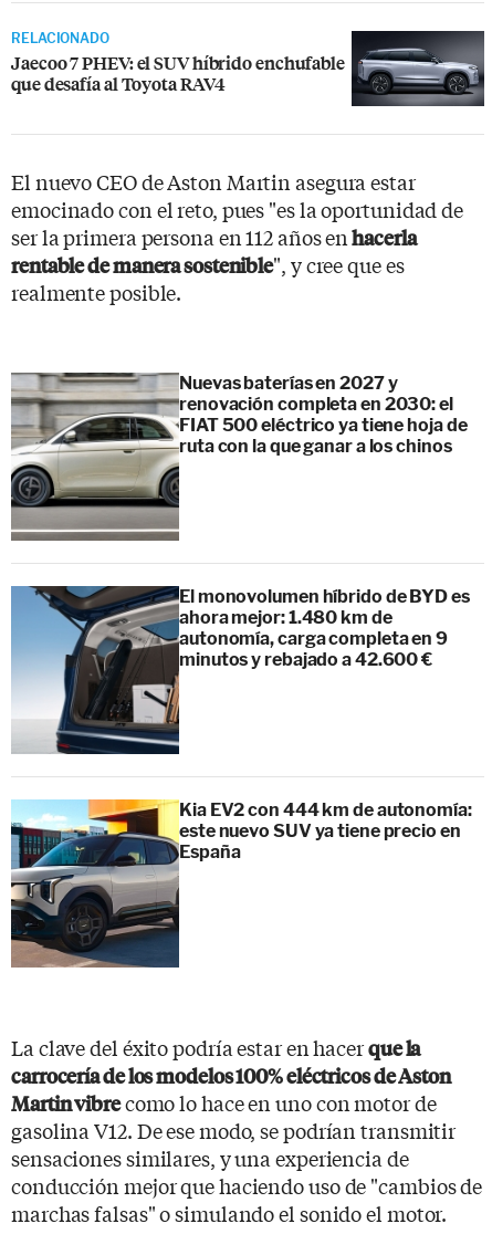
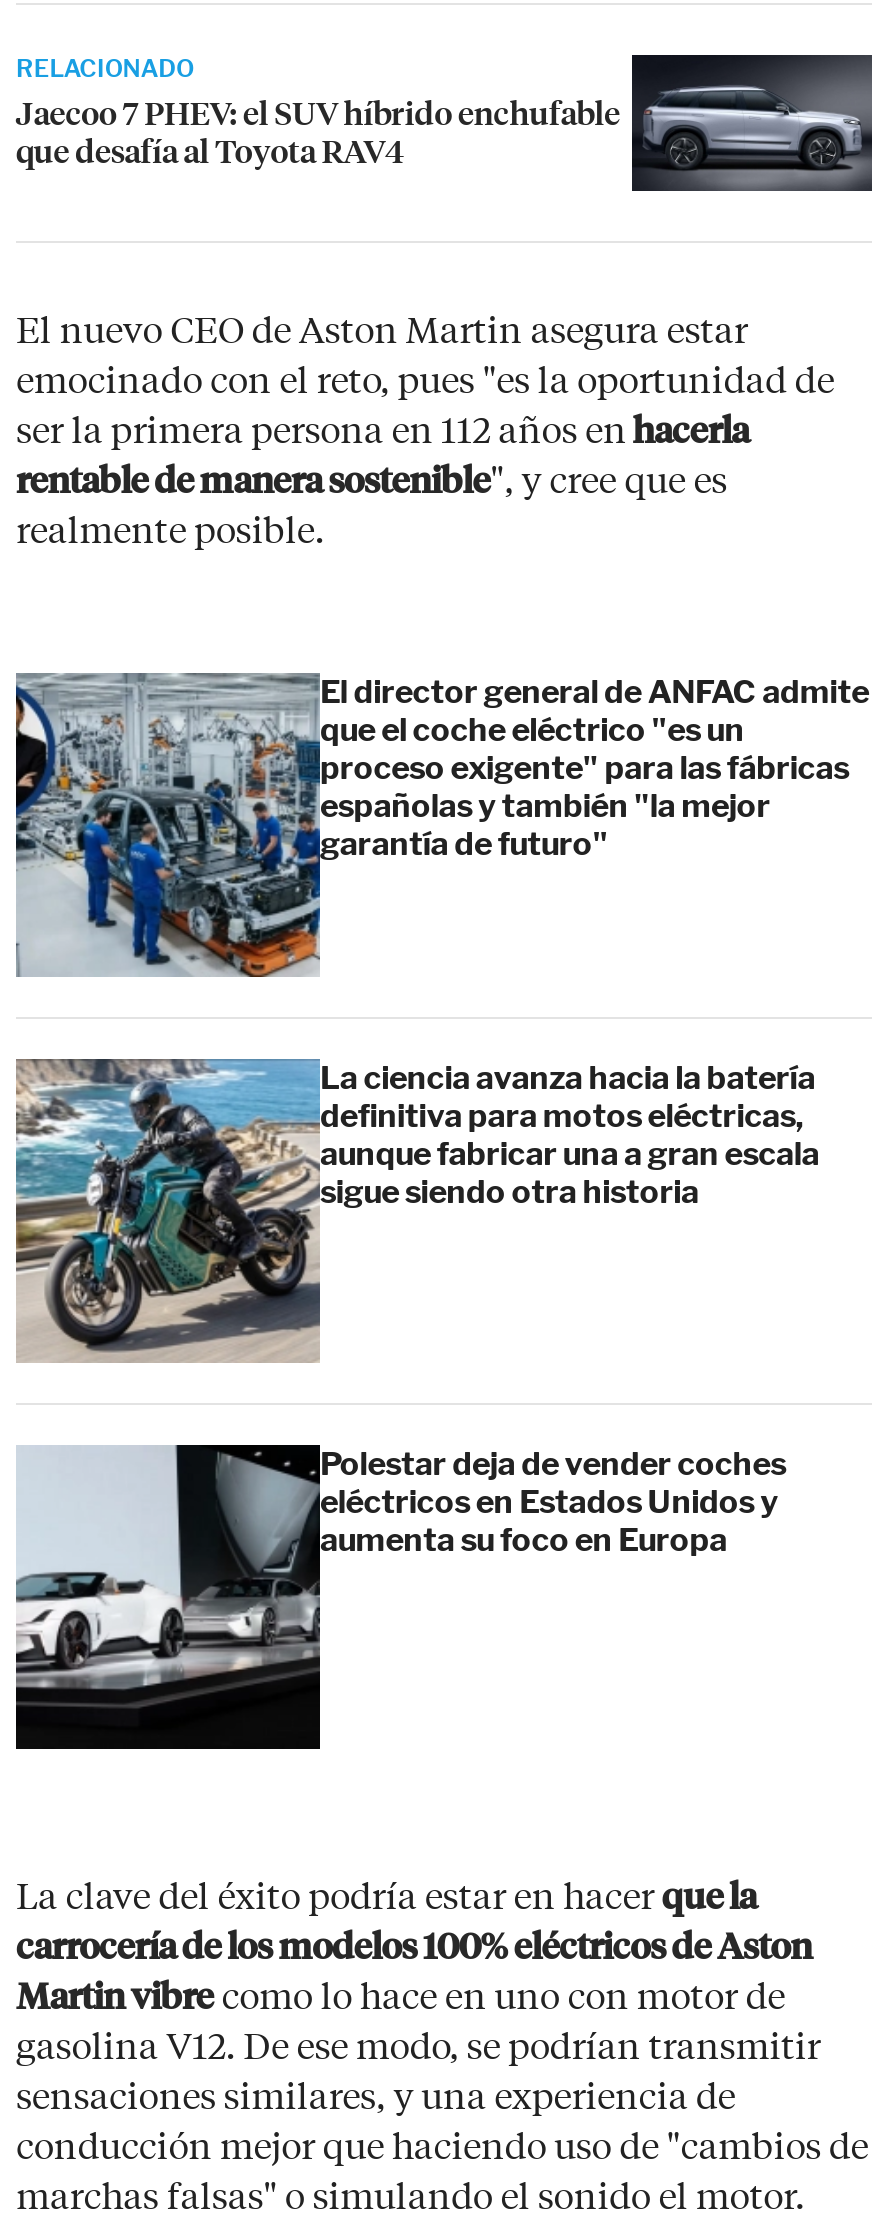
[10,372,467,541] [image] | Nuevas baterías en 2027 y | renovación completa en 2030: el | FIAT 500 eléctrico ya tiene hoja de | ruta con la que ganar a los chinos -> [14,672,869,977] [image] | El director general de ANFAC admite | que el coche eléctrico "es un | proceso exigente" para las fábricas | españolas y también "la mejor | garantía de futuro"
[11,585,470,755] [image] | El monovolumen híbrido de BYD es | ahora mejor: 1.480 km de | autonomía, carga completa en 9 | minutos y rebajado a 42.600 € -> [14,1057,819,1363] [image] | La ciencia avanza hacia la batería | definitiva para motos eléctricas, | aunque fabricar una a gran escala | sigue siendo otra historia
[10,798,472,969] [image] | Kia EV2 con 444 km de autonomía: | este nuevo SUV ya tiene precio en | España -> [14,1443,786,1751] [image] | Polestar deja de vender coches | eléctricos en Estados Unidos y | aumenta su foco en Europa

